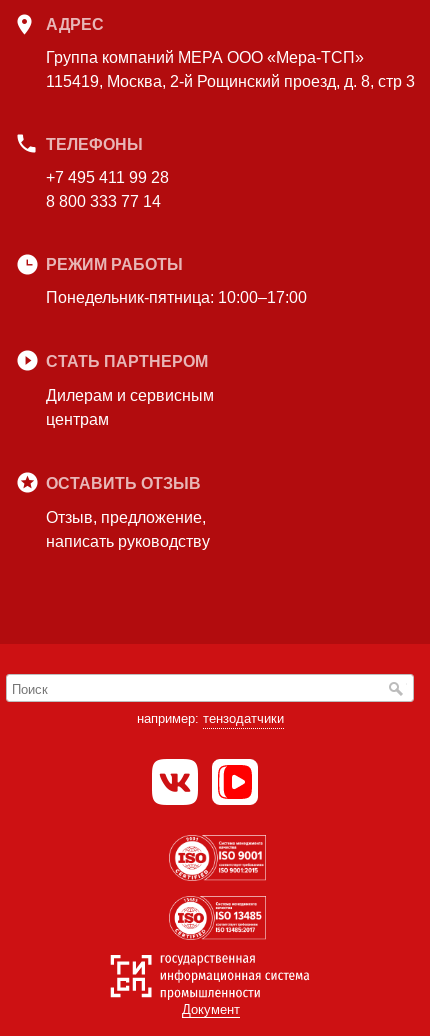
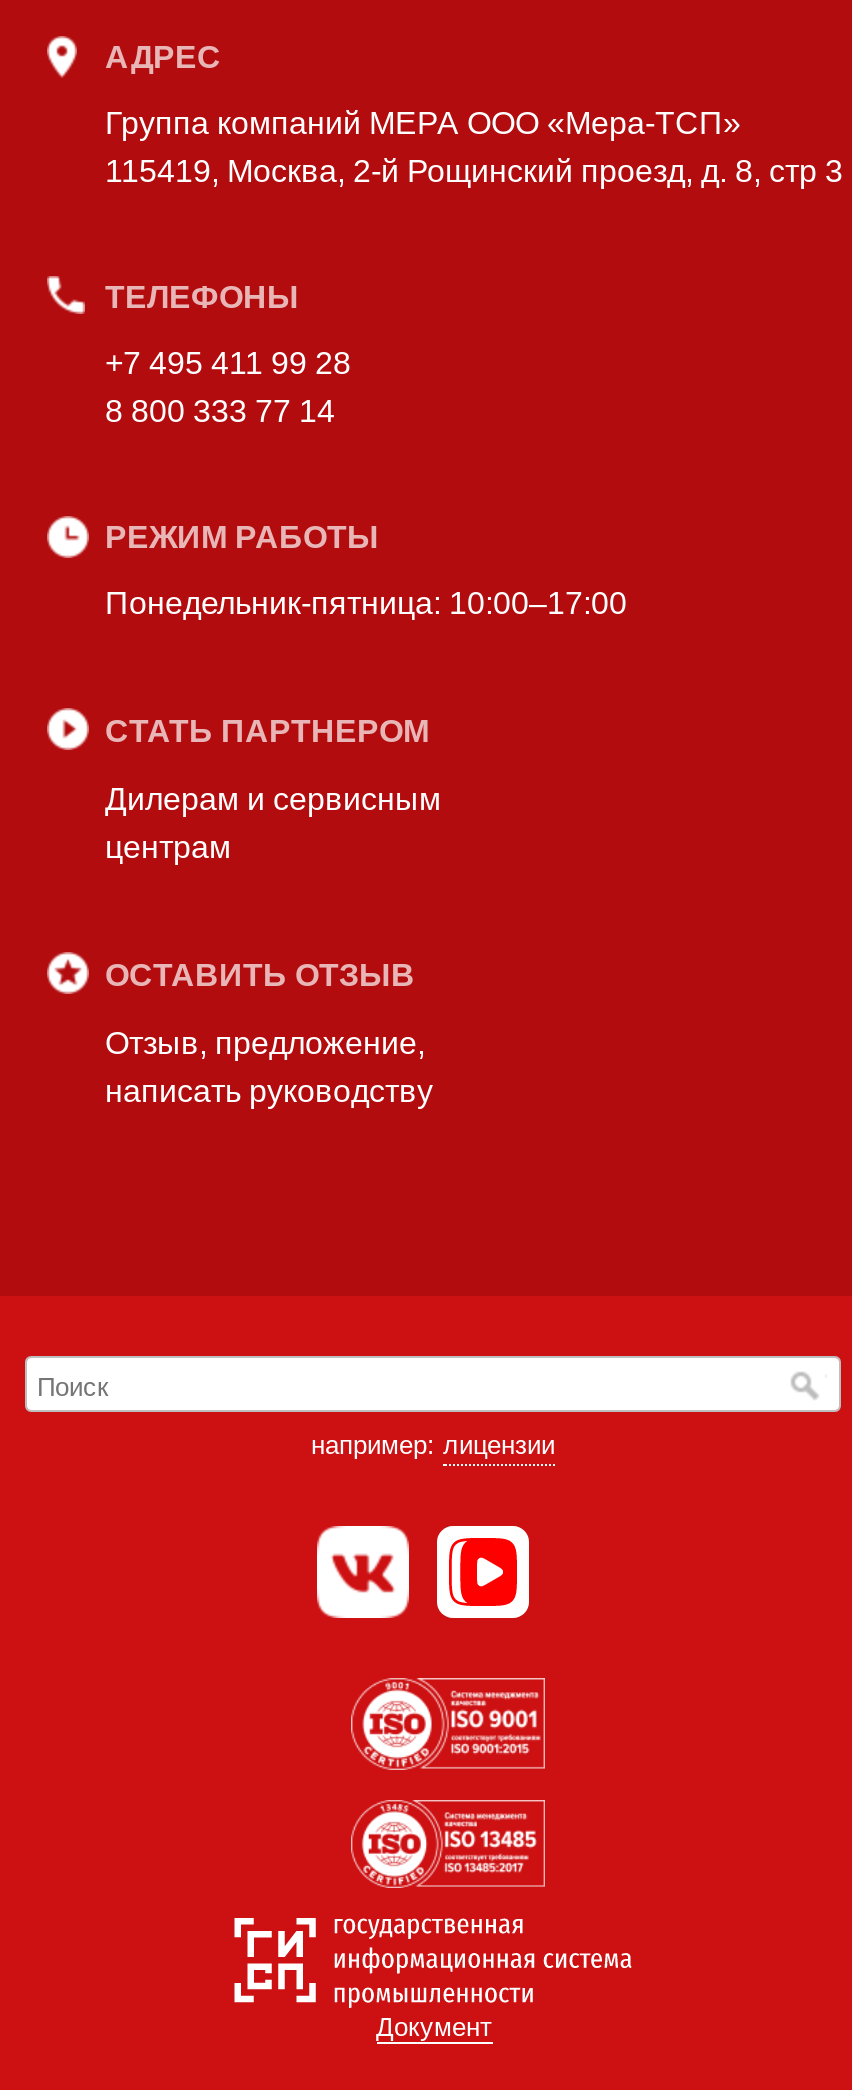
[136,711,283,726] например: тензодатчики -> [311,1430,555,1460] например: лицензии

